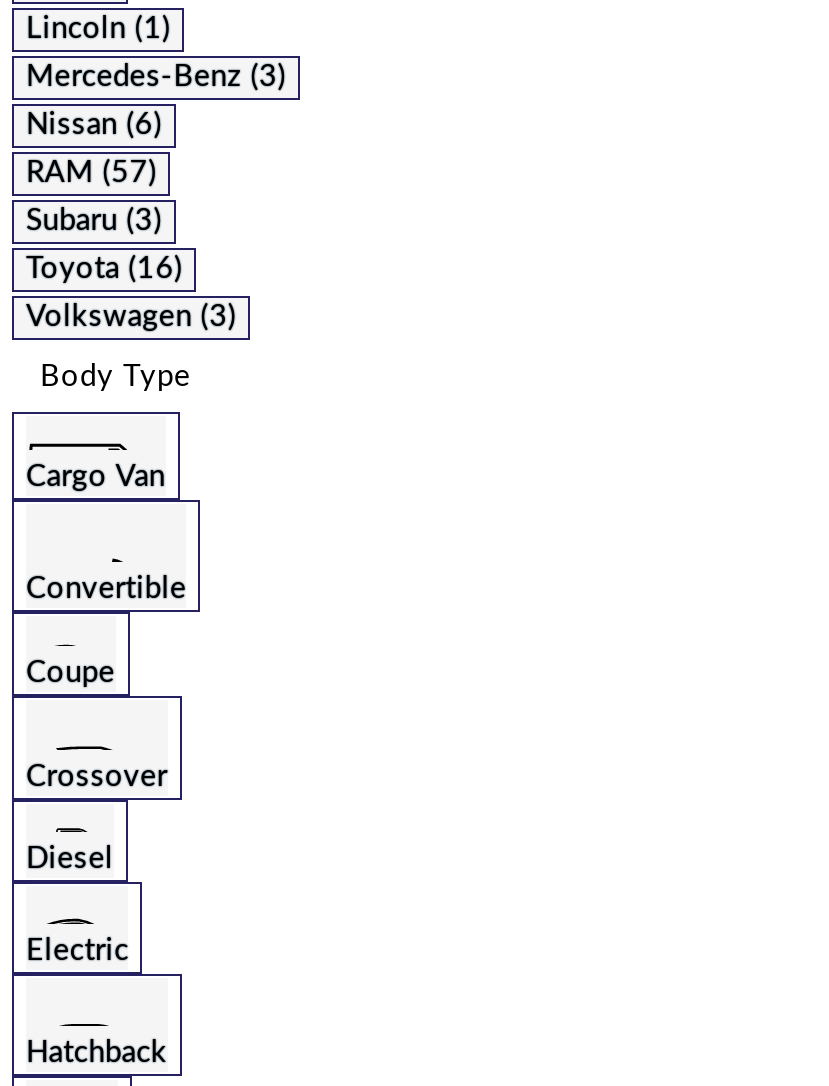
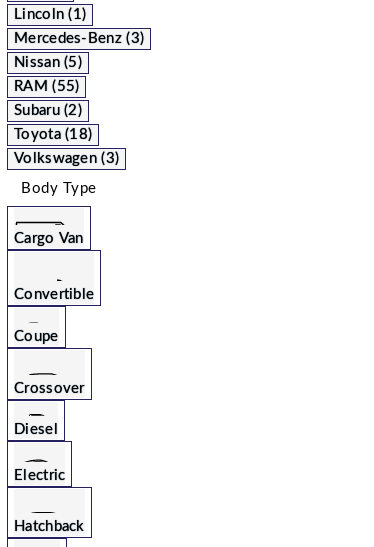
[26,110,162,140] Nissan (6) -> [14,55,82,70] Nissan (5)
[26,158,157,188] RAM (57) -> [14,79,79,94] RAM (55)
[26,206,162,236] Subaru (3) -> [14,103,82,118] Subaru (2)
[26,254,183,284] Toyota (16) -> [14,127,92,142] Toyota (18)

